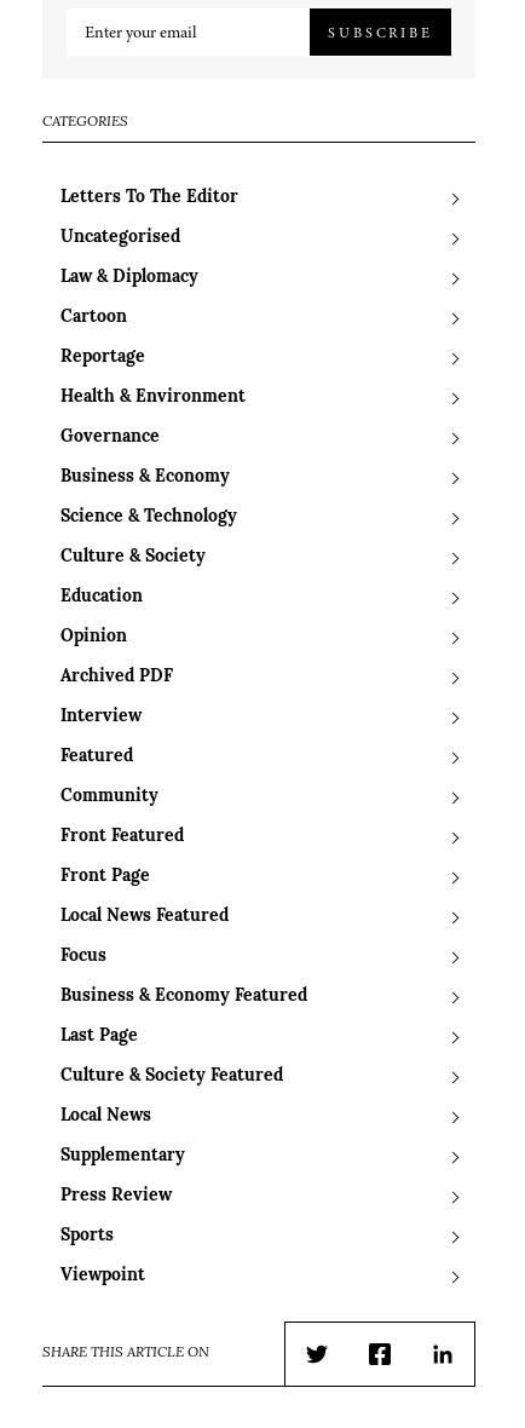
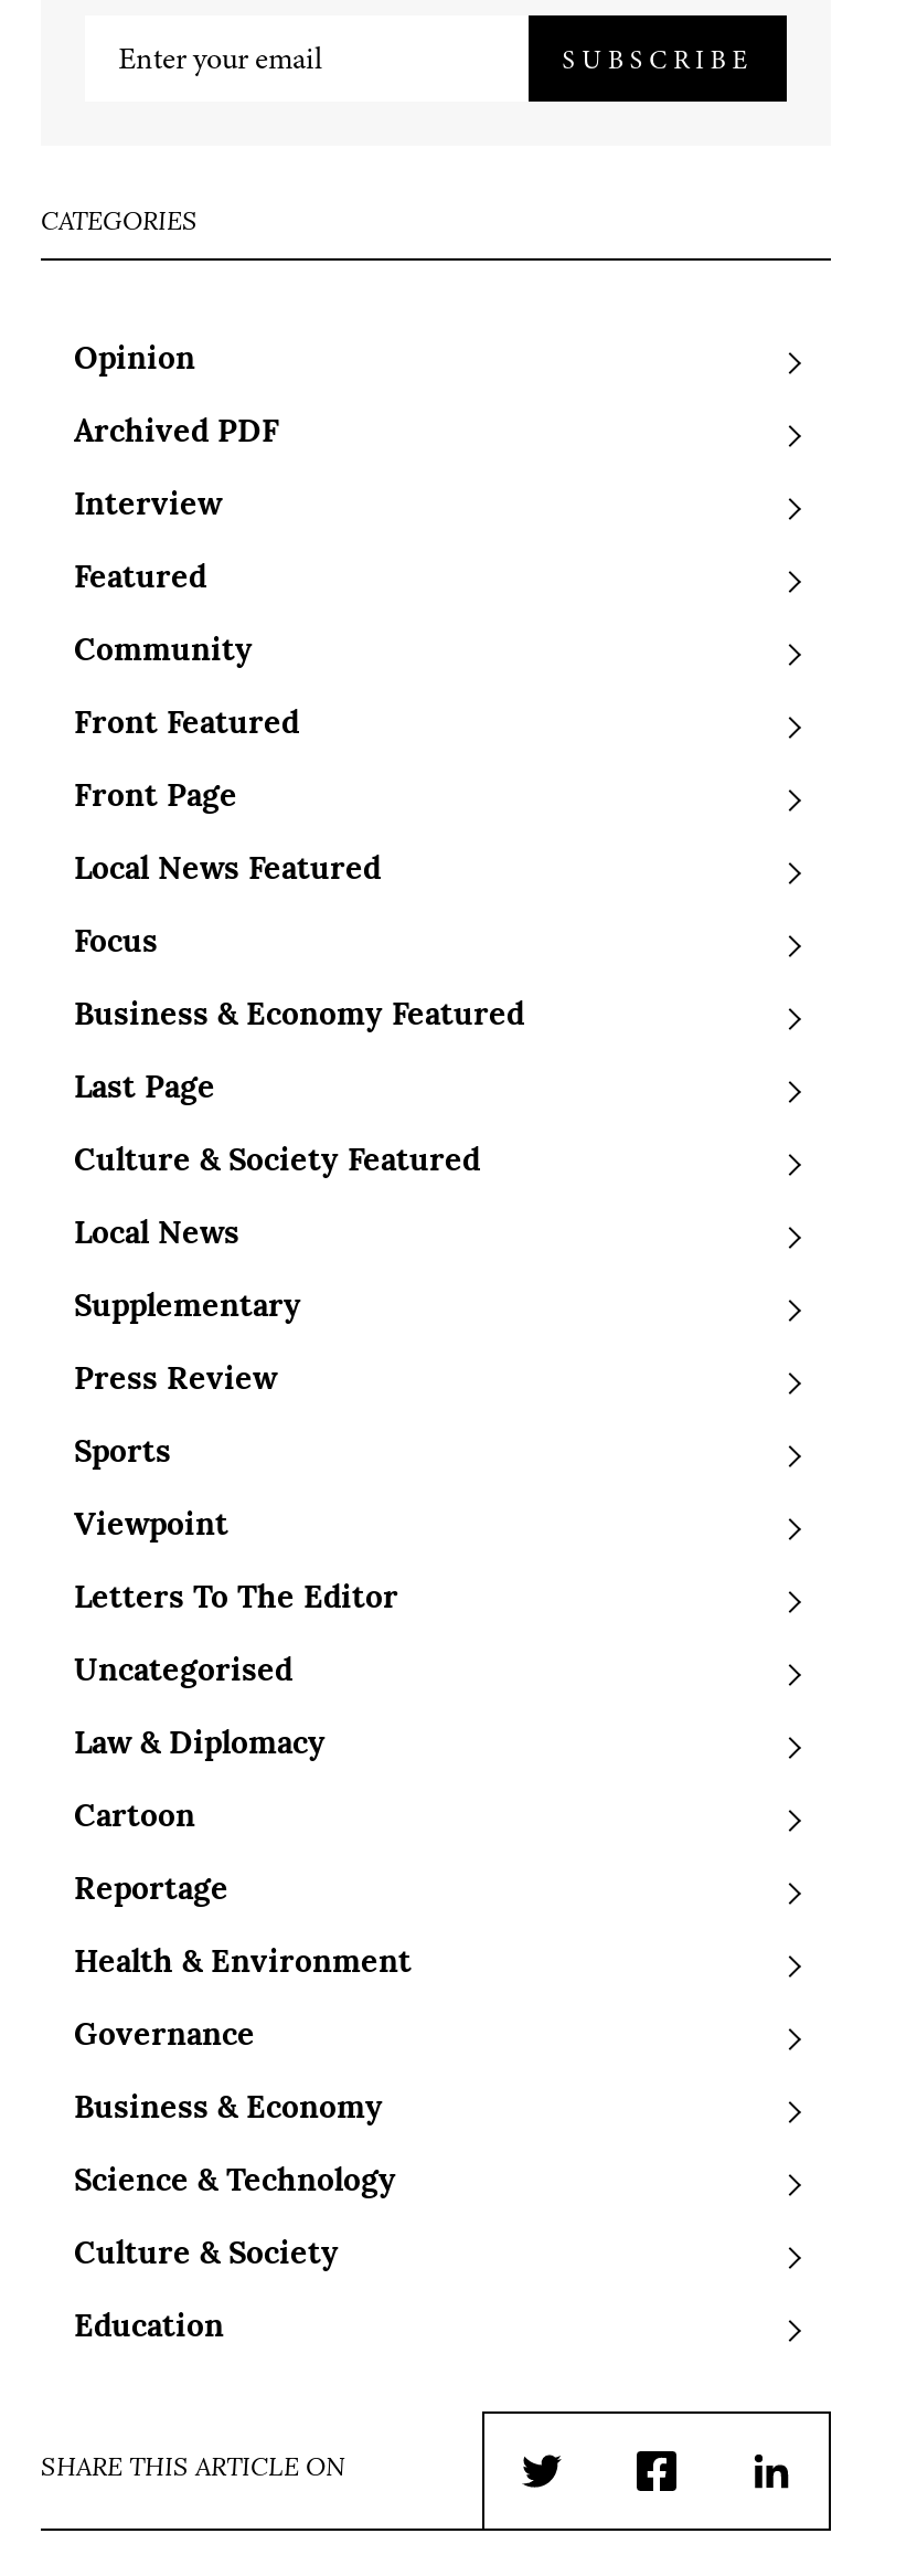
moved [60,189,246,607] -> [74,1584,412,2346]: Letters To The Editor | Uncategorised | Law & Diplomacy | ... | Culture & Society | Education
moved [60,629,307,1286] -> [74,345,524,1544]: Opinion | Archived PDF | Interview | ... | Sports | Viewpoint

